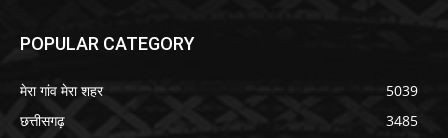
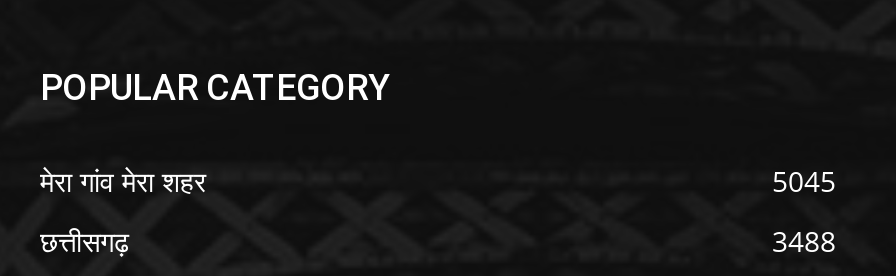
[386,81,418,100] 5039 -> [772,162,836,200] 5045
[386,111,418,130] 3485 -> [772,222,836,260] 3488

